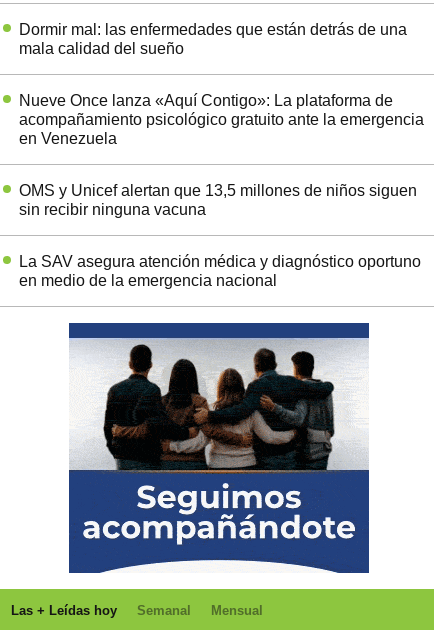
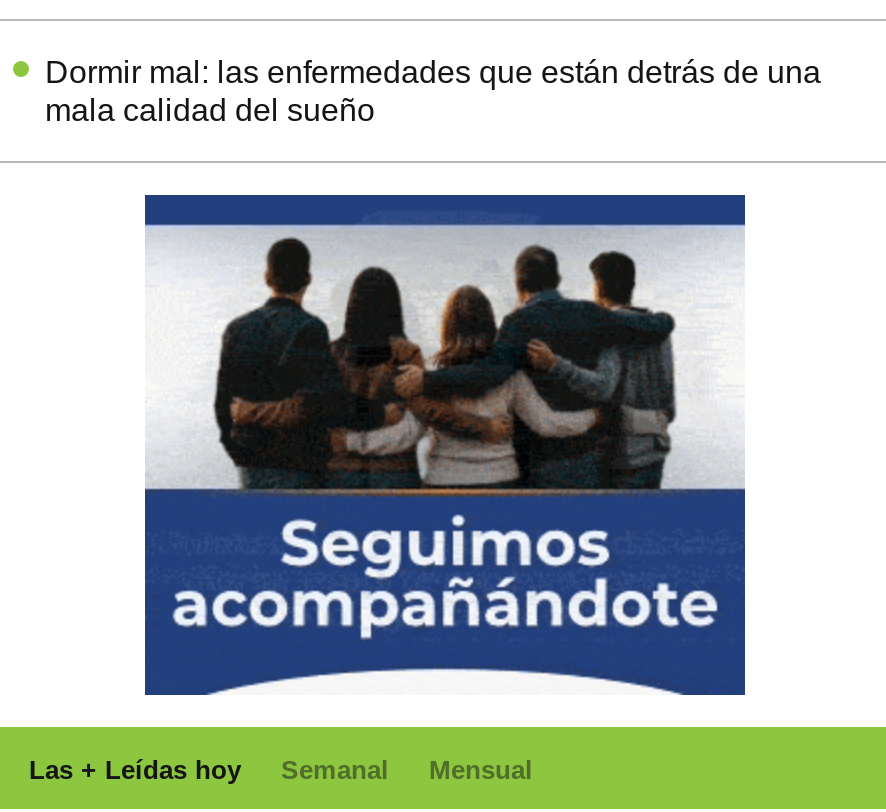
[19,92,424,289] Nueve Once lanza «Aquí Contigo»: La plataforma de | acompañamiento psicológico gratuito ante la emergencia | en Venezuela | OMS y Unicef alertan que 13,5 millones de niños siguen | sin recibir ninguna vacuna | La SAV asegura atención médica y diagnóstico oportuno | en medio de la emergencia nacional -> none

